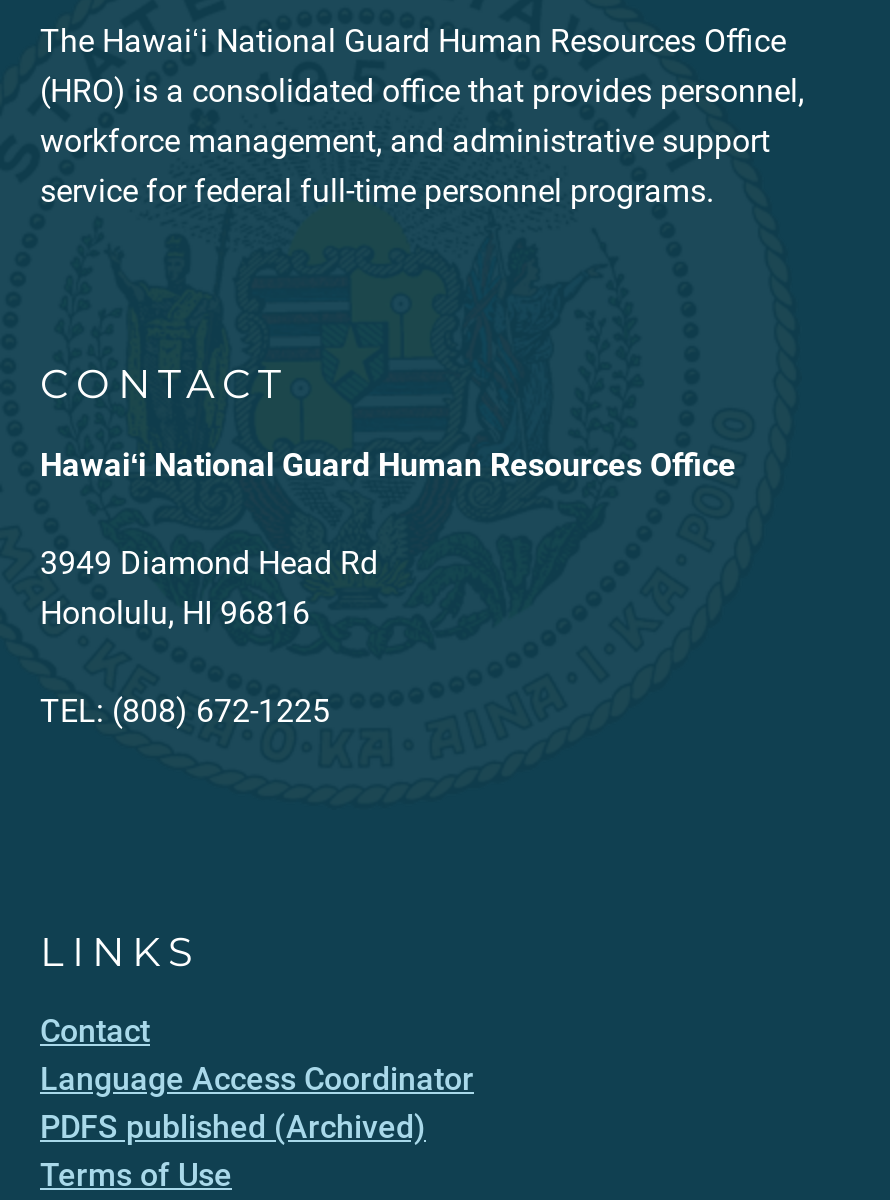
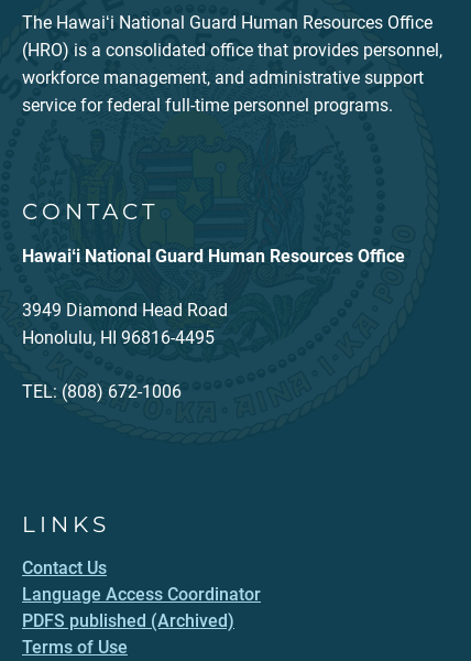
[40,544,378,582] 3949 Diamond Head Rd -> [22,300,228,321] 3949 Diamond Head Road
[40,594,310,632] Honolulu, HI 96816 -> [22,327,215,348] Honolulu, HI 96816-4495
[40,692,330,730] TEL: (808) 672-1225 -> [22,381,182,402] TEL: (808) 672-1006
[40,1012,150,1050] Contact -> [22,557,107,578] Contact Us

